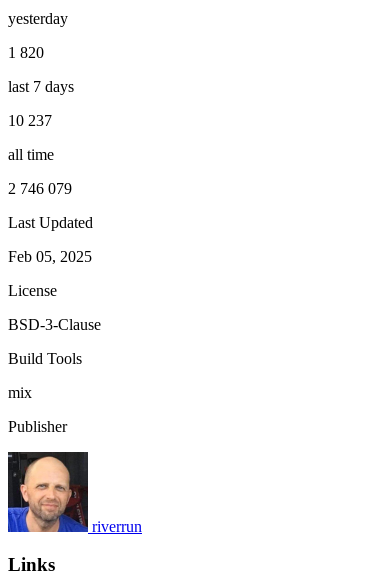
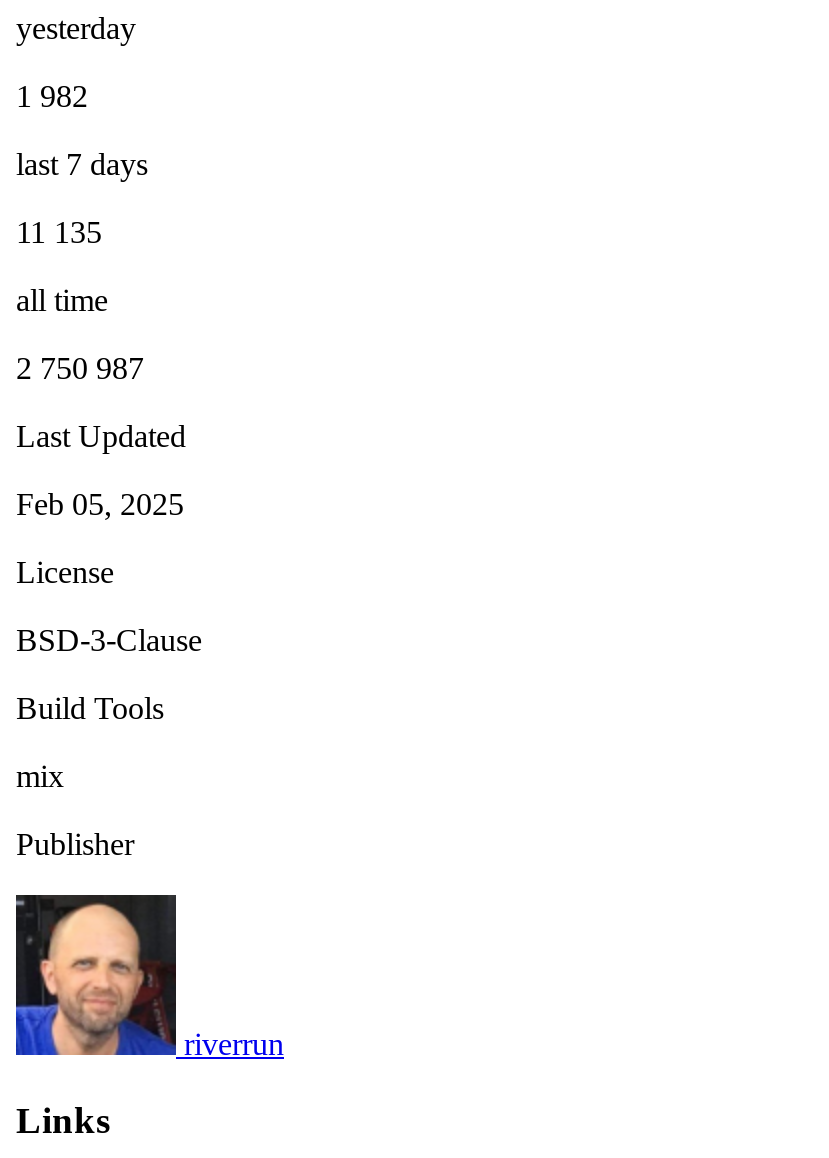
[8,43,44,60] 1 820 -> [16,78,88,112] 1 982
[8,111,52,128] 10 237 -> [16,214,102,248] 11 135
[8,179,72,196] 2 746 079 -> [16,350,144,384] 2 750 987

